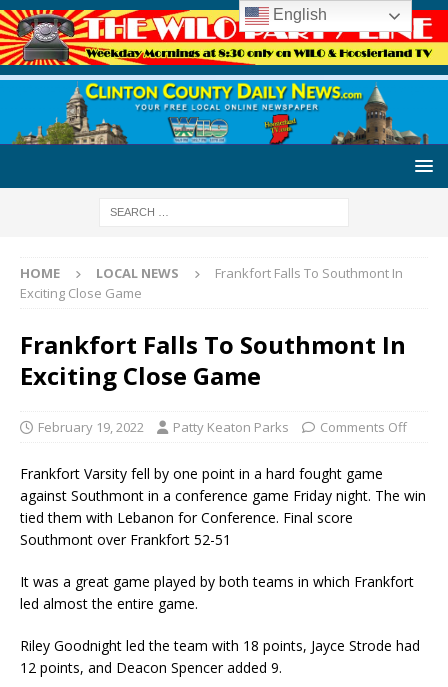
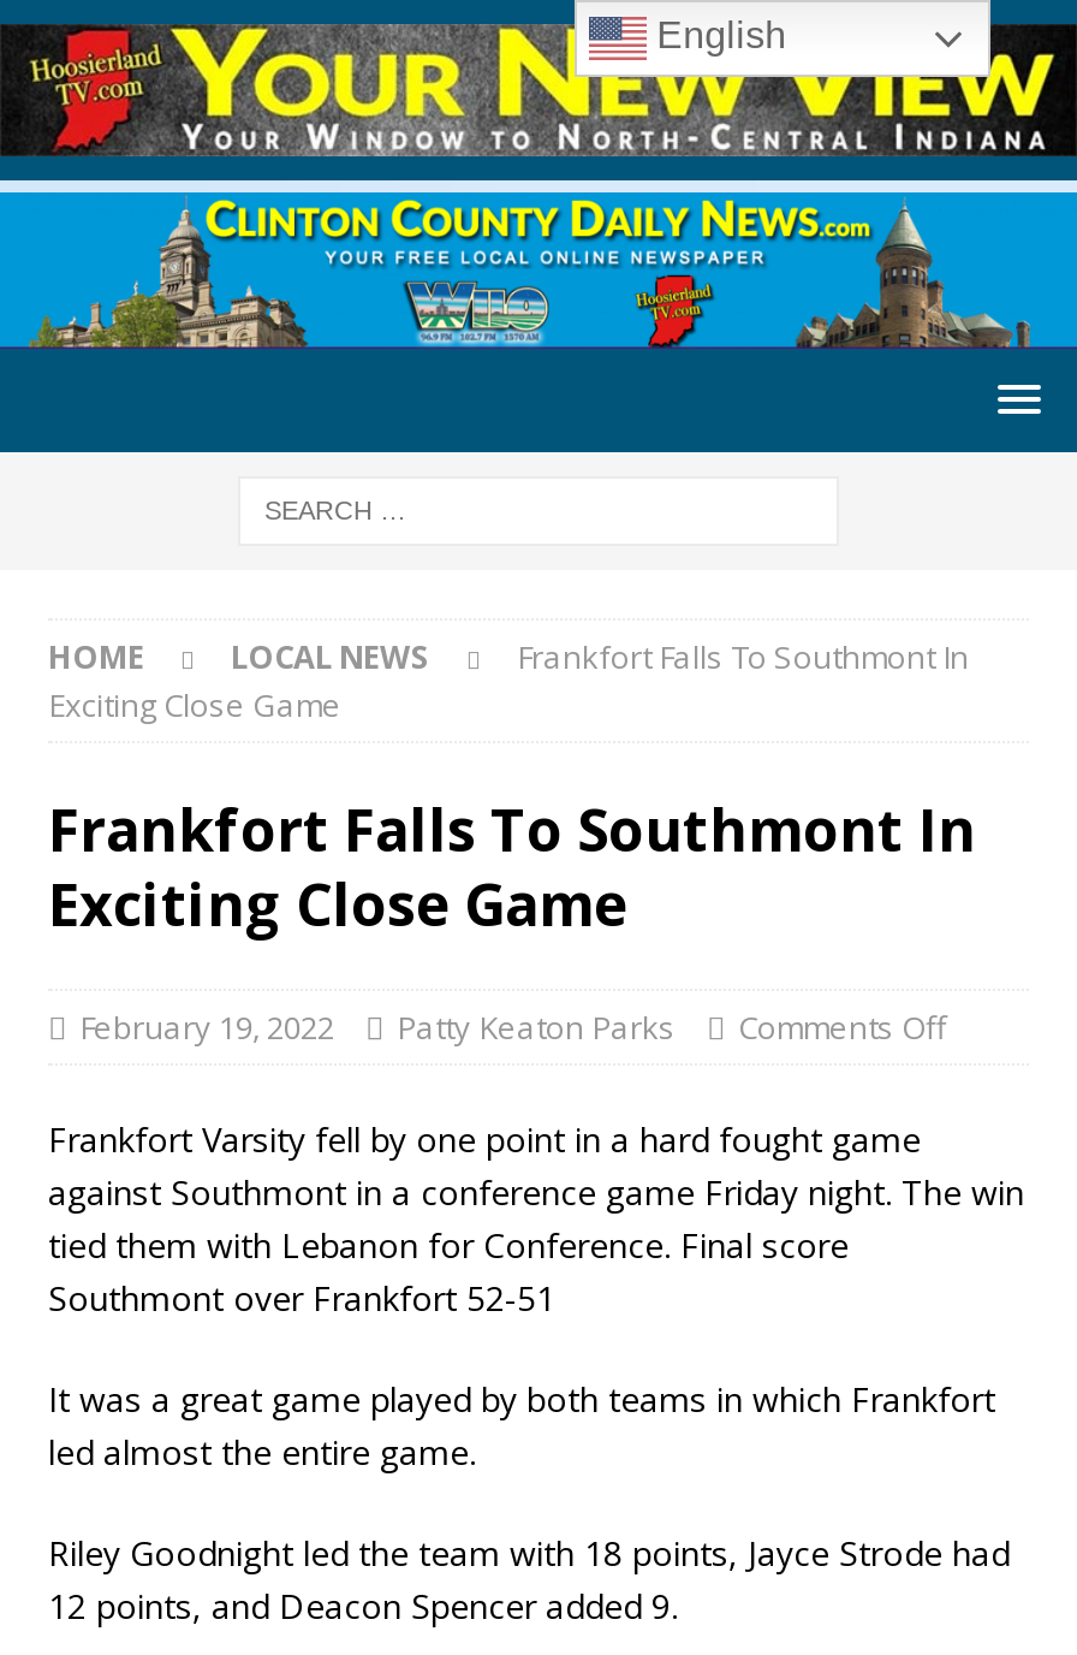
[3,9,445,66] [image] -> [7,24,1070,159] [image]

